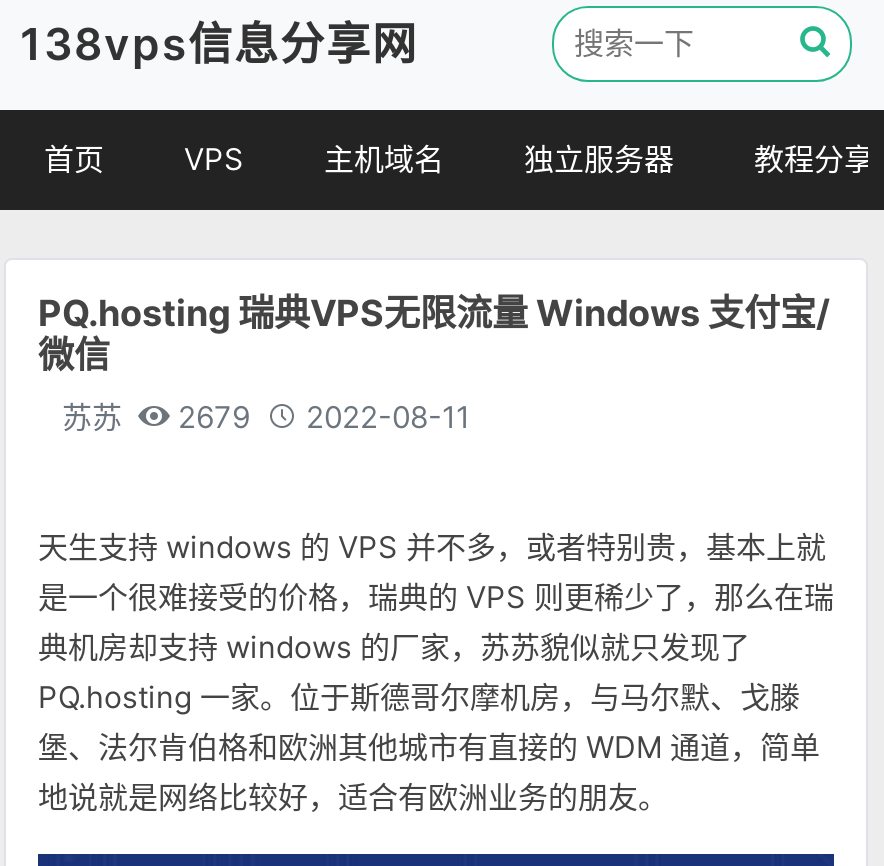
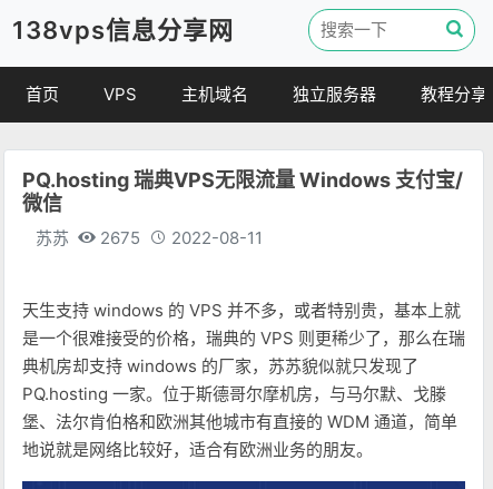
[62,398,470,436] 苏苏 2679 2022-08-11 -> [36,227,263,248] 苏苏 2675 2022-08-11

